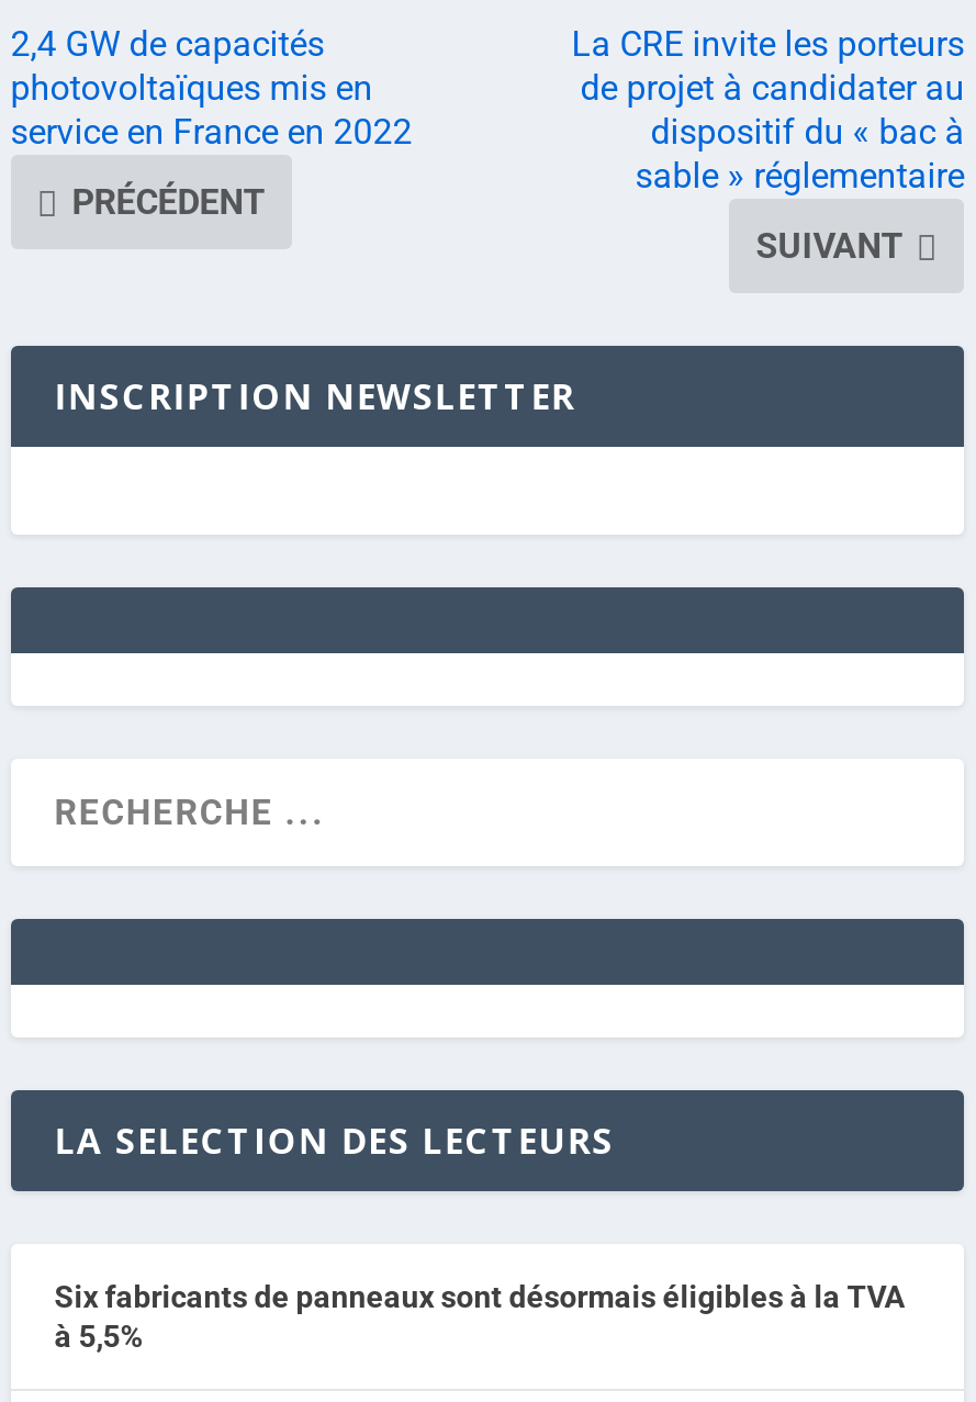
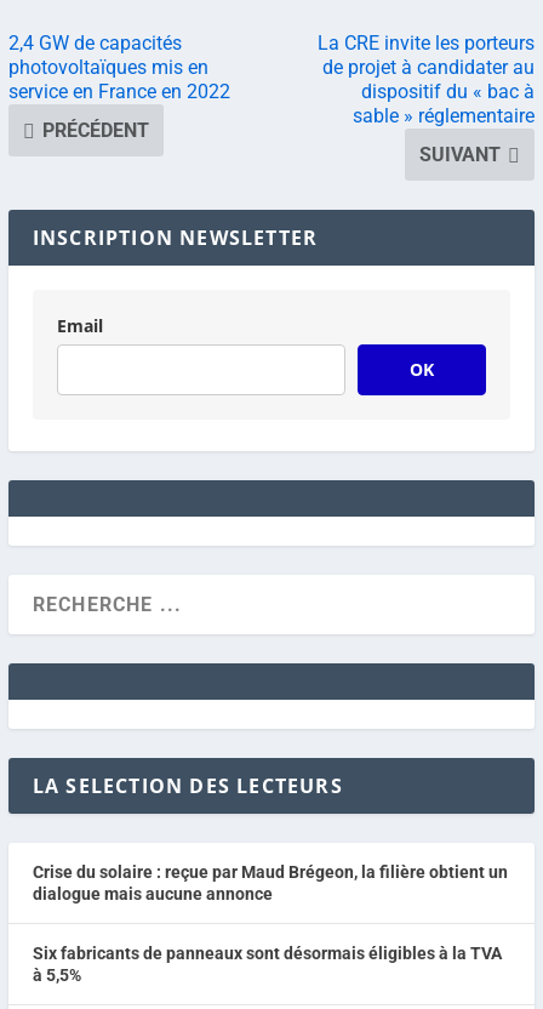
none -> [57,314,434,381] Email | OK
none -> [32,862,507,903] Crise du solaire : reçue par Maud Brégeon, la filière obtient un | dialogue mais aucune annonce

